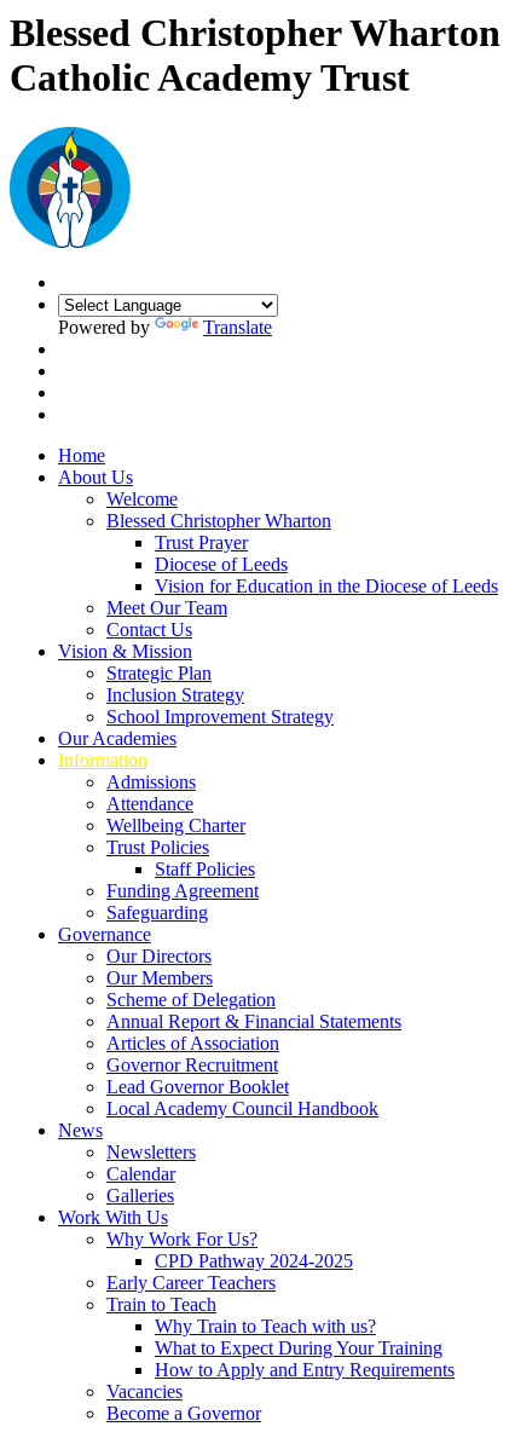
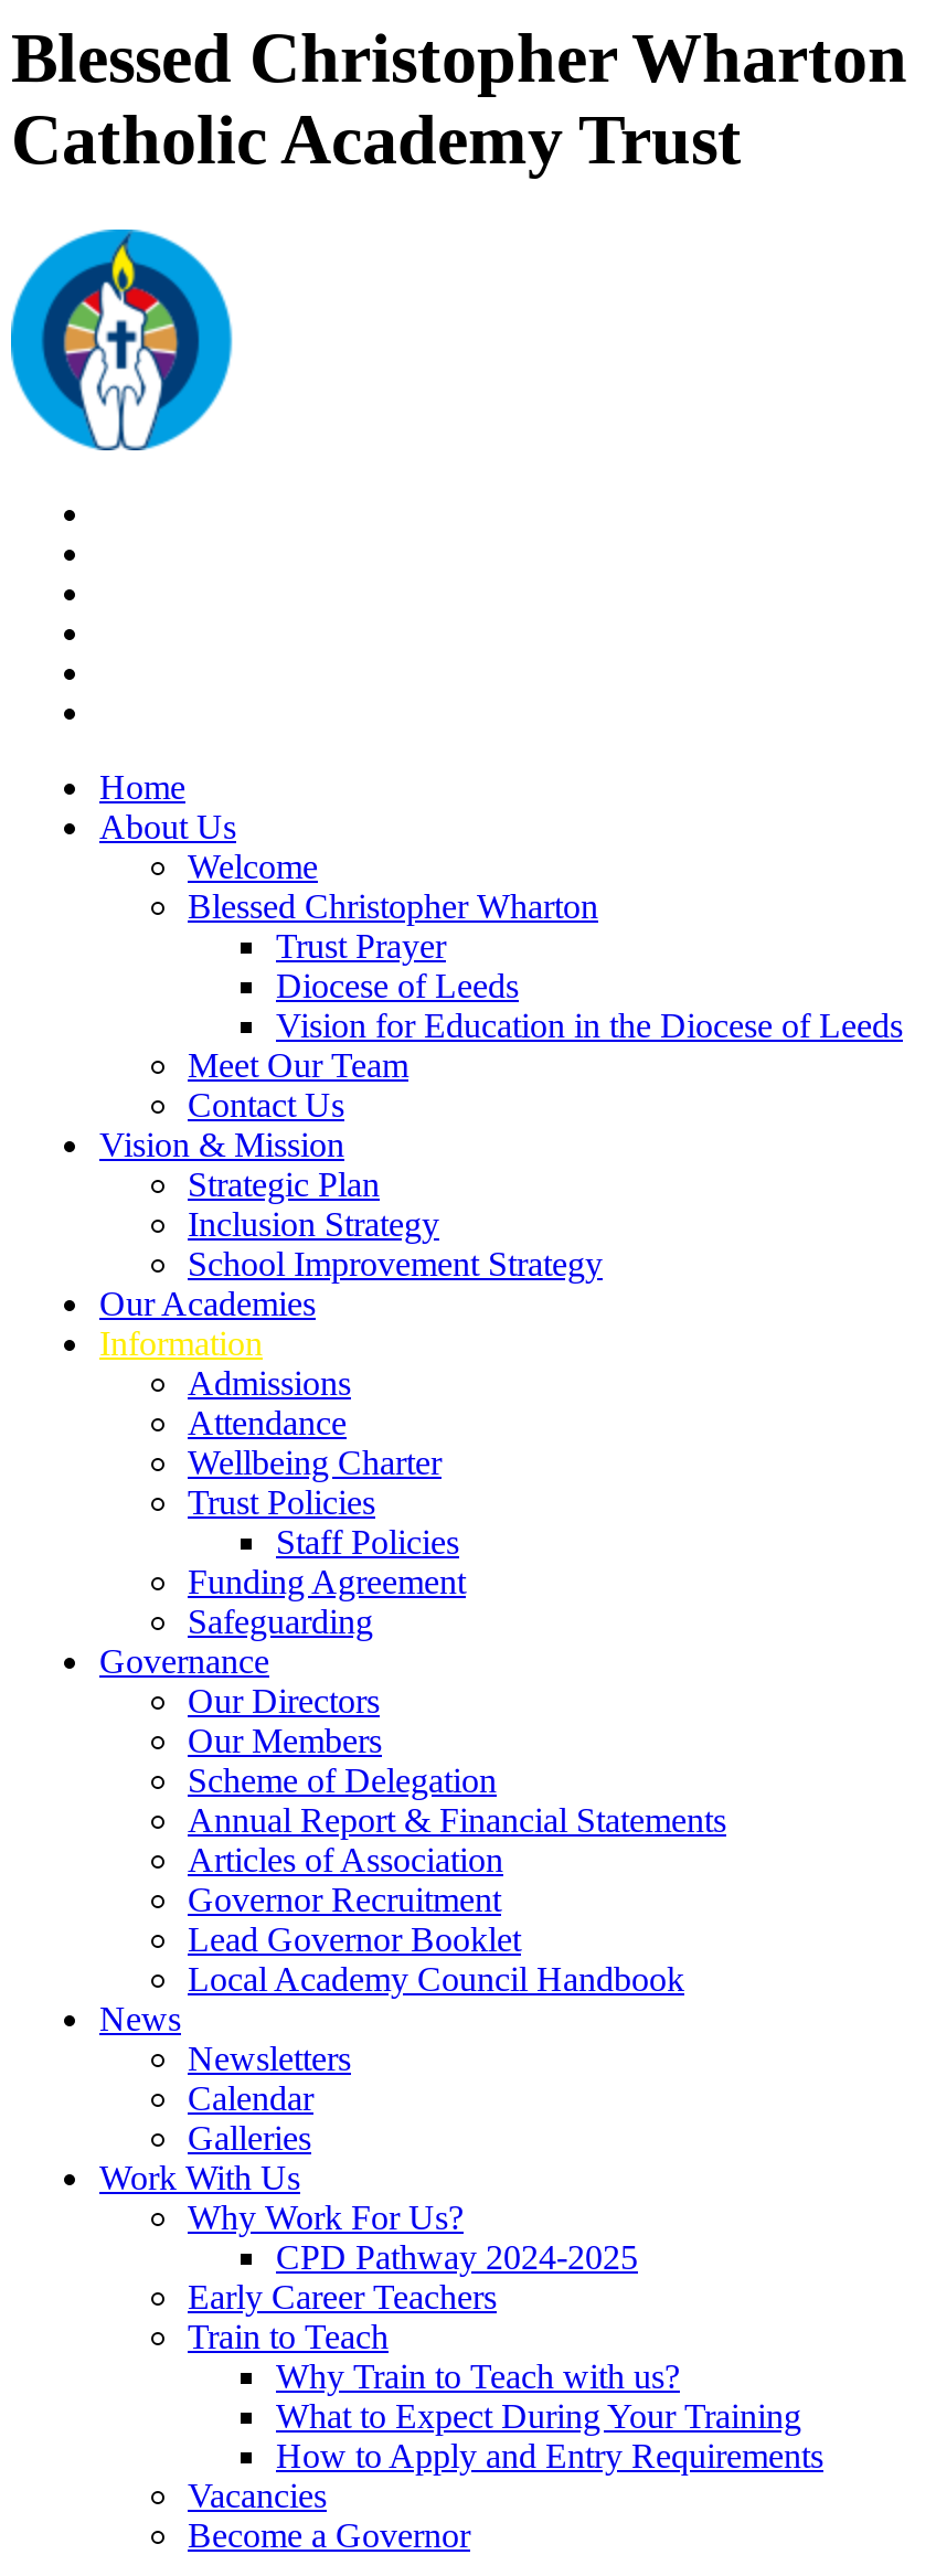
[58,317,272,337] Powered by | Translate -> none

